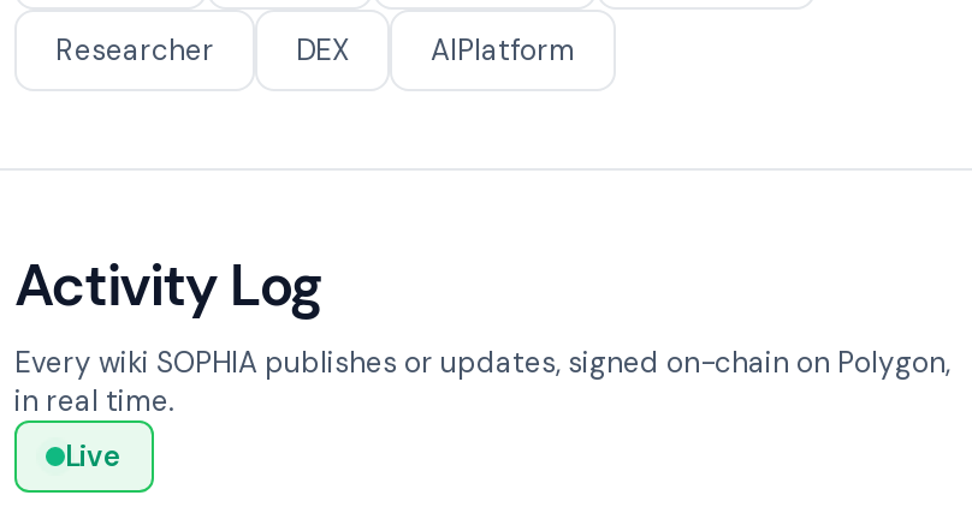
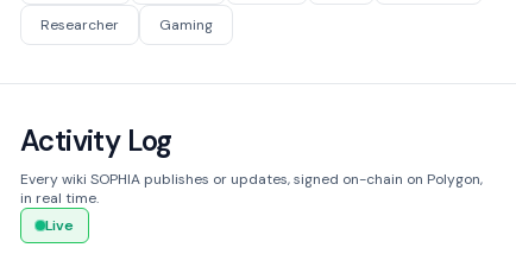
[296,31,575,70] DEX | AIPlatform -> [159,15,213,34] Gaming

